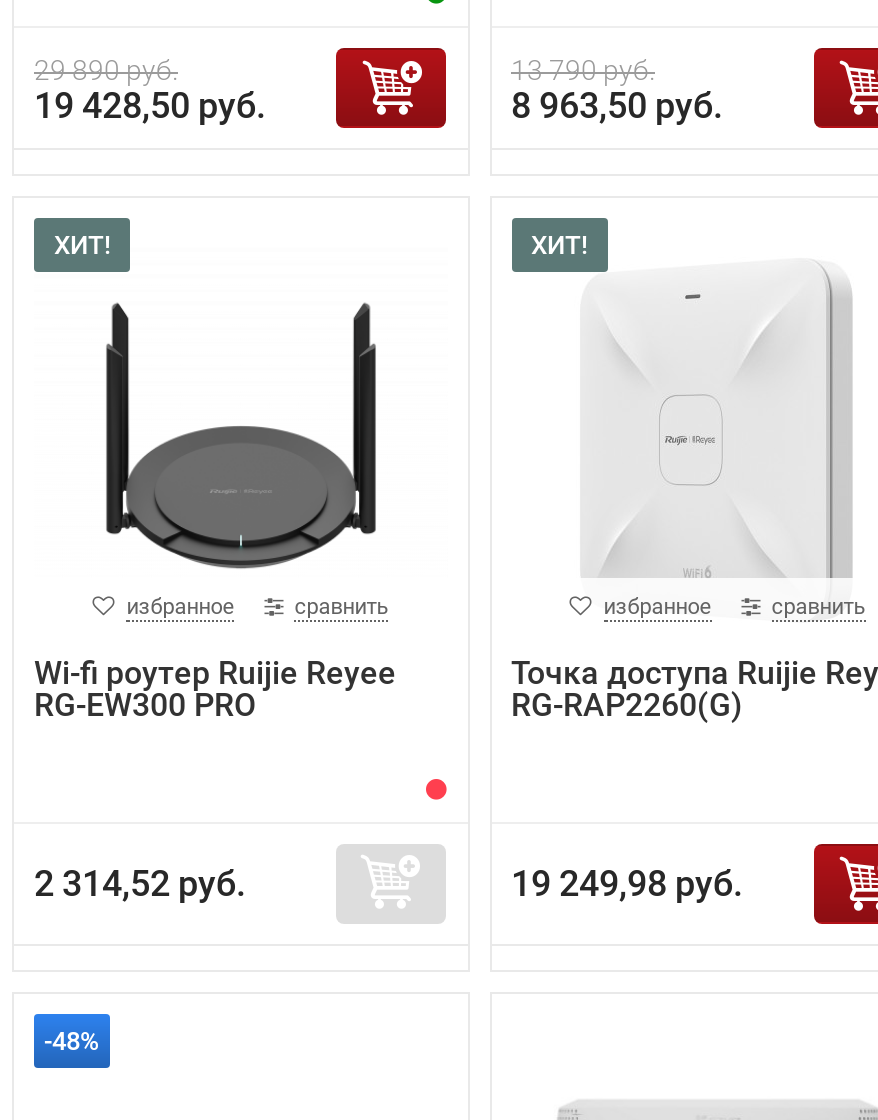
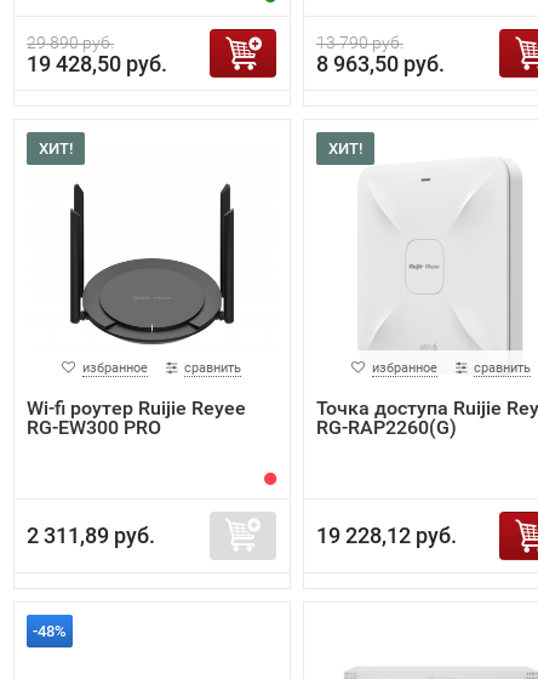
[34,862,246,904] 2 314,52 руб. -> [27,522,155,548] 2 311,89 руб.
[511,862,743,904] 19 249,98 руб. -> [316,522,456,548] 19 228,12 руб.

